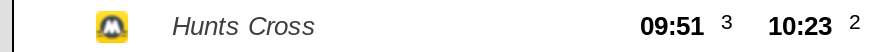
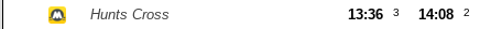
[640,11,704,41] 09:51 -> [348,6,383,23] 13:36
[768,11,832,41] 10:23 -> [418,6,454,23] 14:08

